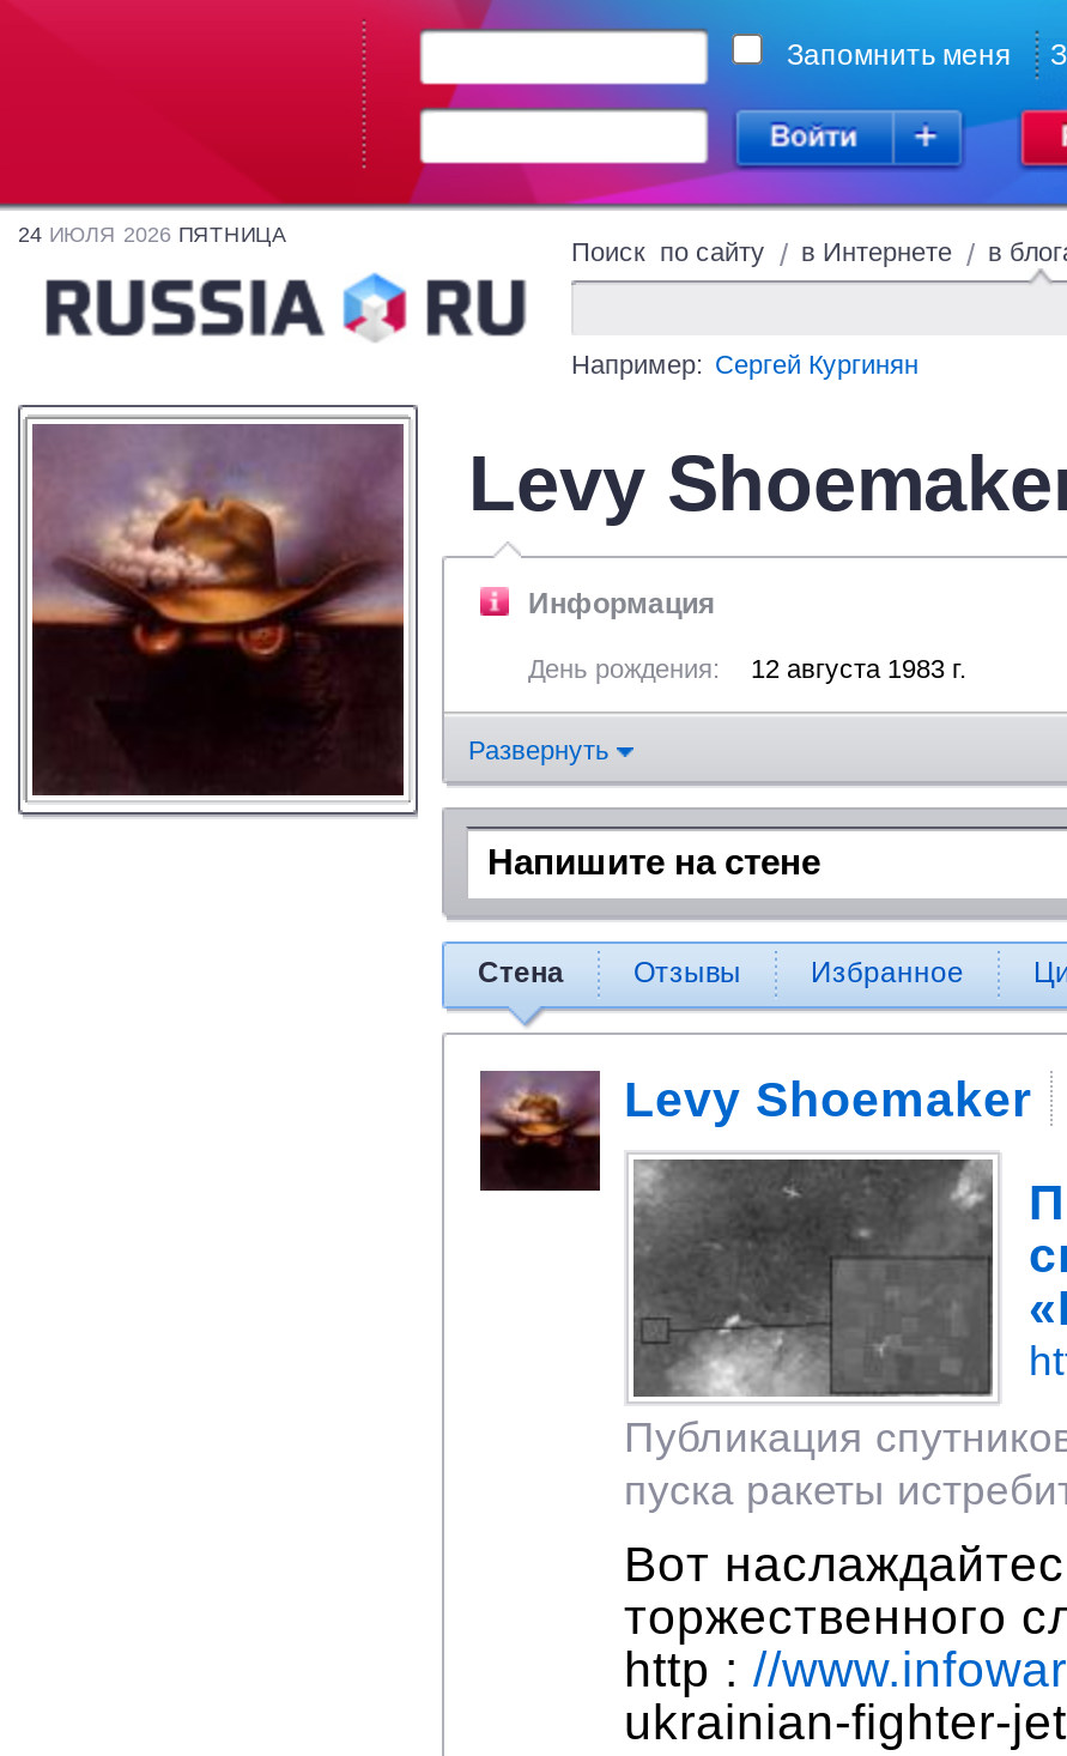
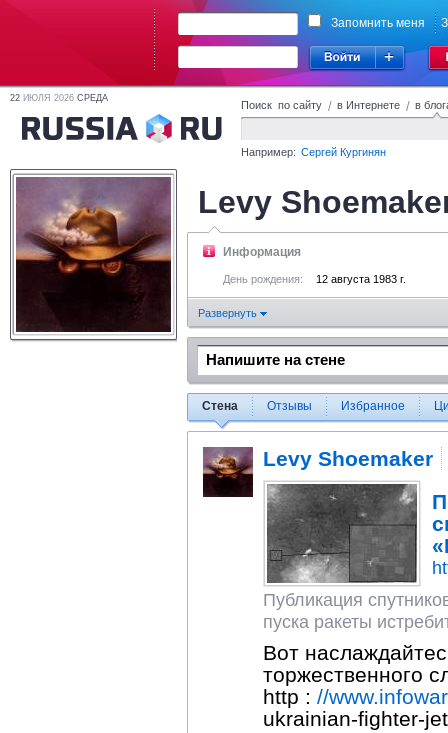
[18,223,286,247] 24 ИЮЛЯ 2026 ПЯТНИЦА -> [10,93,108,103] 22 ИЮЛЯ 2026 СРЕДА

